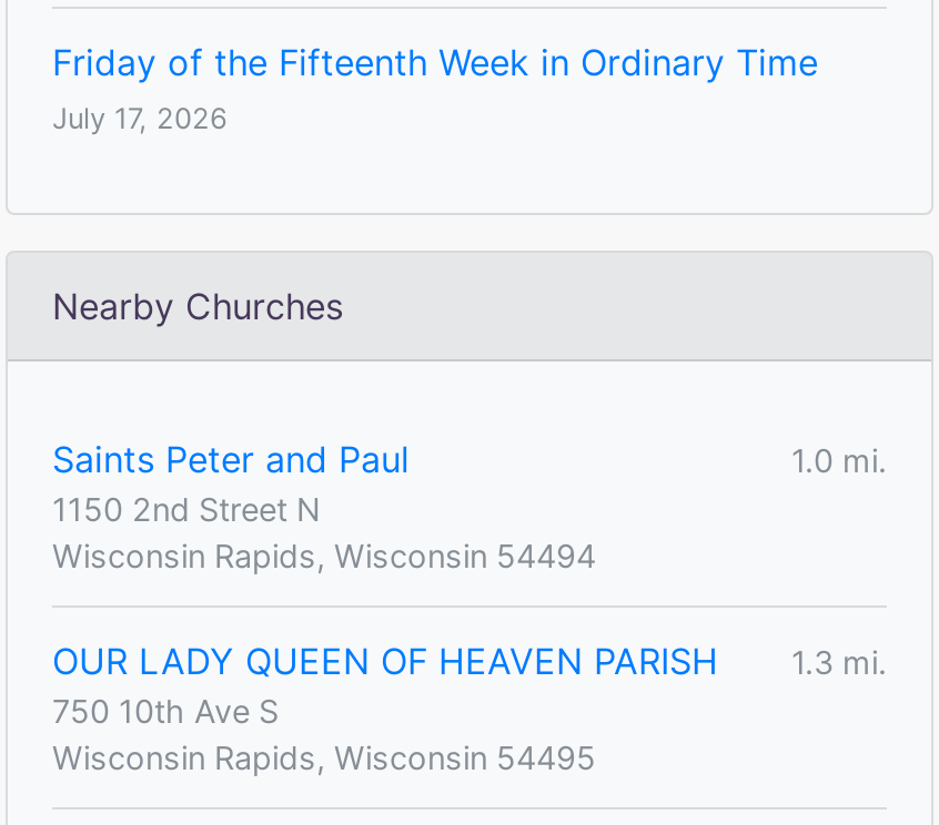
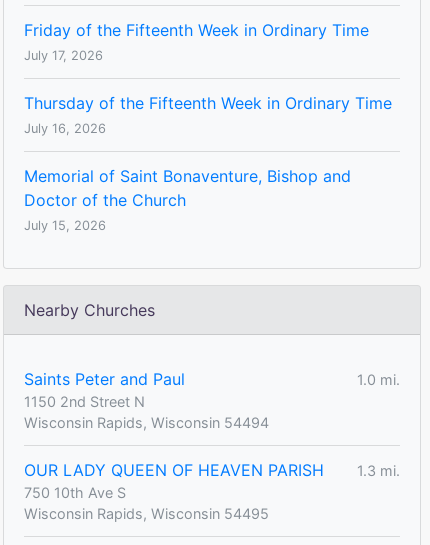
none -> [24,93,392,233] Thursday of the Fifteenth Week in Ordinary Time | July 16, 2026 | Memorial of Saint Bonaventure, Bishop and | Doctor of the Church | July 15, 2026

